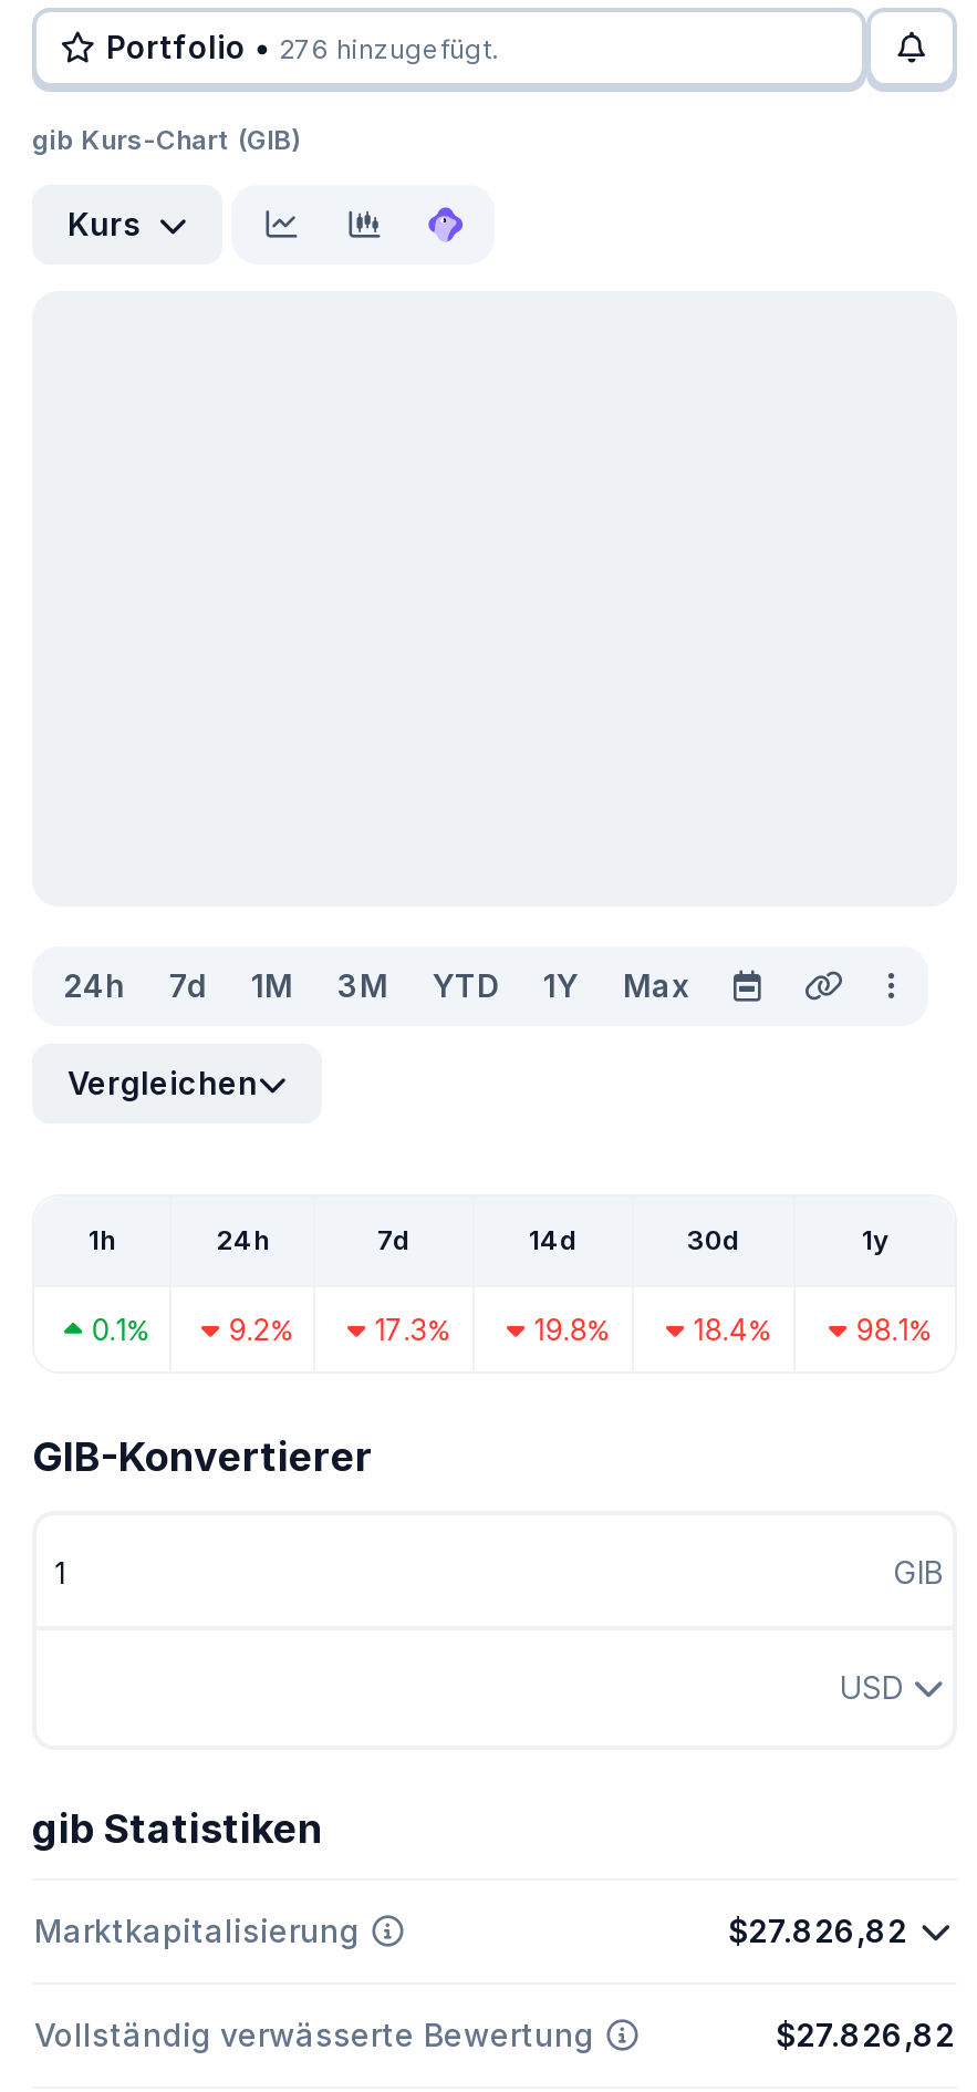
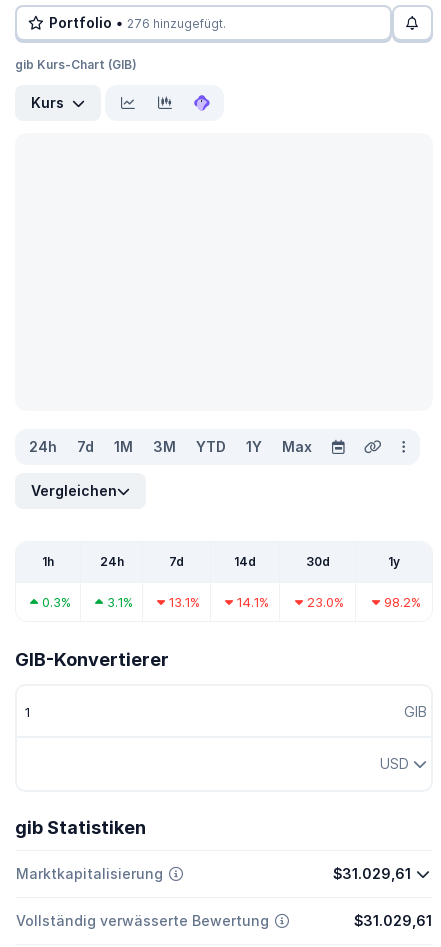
[91,1312,148,1347] 0.1% -> [42,594,71,610] 0.3%
[228,1312,292,1347] 9.2% -> [107,594,133,610] 3.1%
[374,1312,449,1347] 17.3% -> [169,594,200,610] 13.1%
[534,1312,609,1347] 19.8% -> [237,594,269,610] 14.1%
[693,1312,770,1347] 18.4% -> [307,594,344,610] 23.0%
[856,1312,931,1347] 98.1% -> [384,594,421,610] 98.2%
[728,1912,907,1949] $27.826,82 -> [332,865,410,882] $31.029,61
[776,2016,955,2053] $27.826,82 -> [354,912,432,929] $31.029,61

